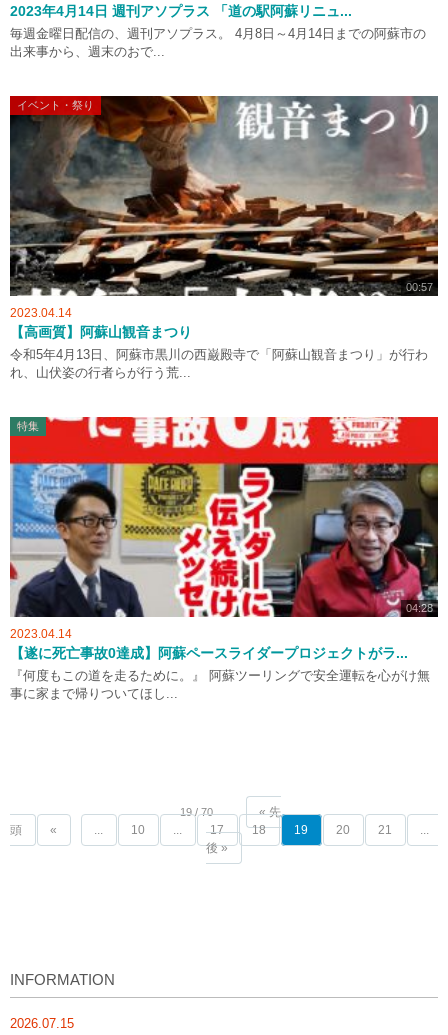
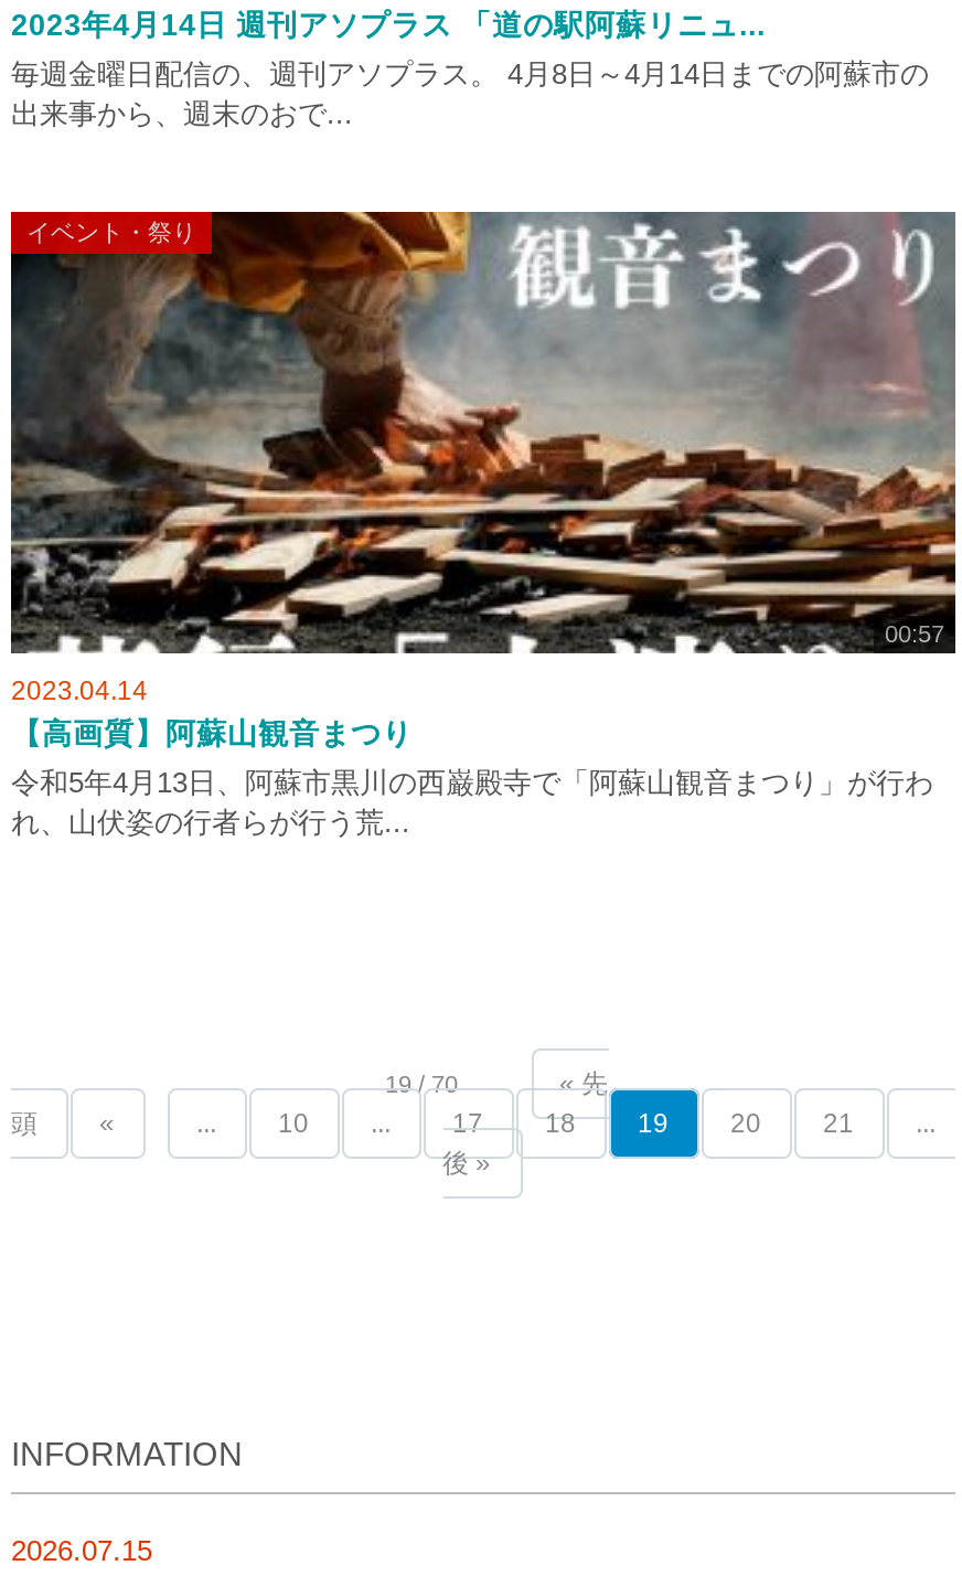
[9,416,439,618] [image] | 特集 -> none
[10,602,433,701] 04:28 | 2023.04.14 | 【遂に死亡事故0達成】阿蘇ペースライダープロジェクトがラ... | 『何度もこの道を走るために。』 阿蘇ツーリングで安全運転を心がけ無 | 事に家まで帰りついてほし... -> none

